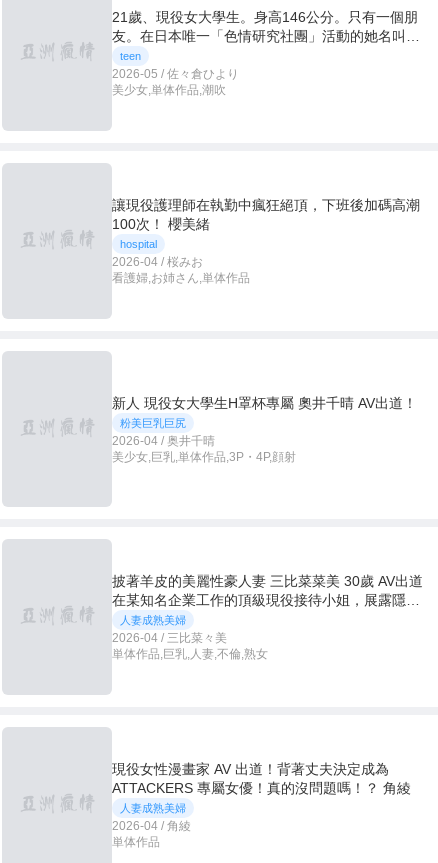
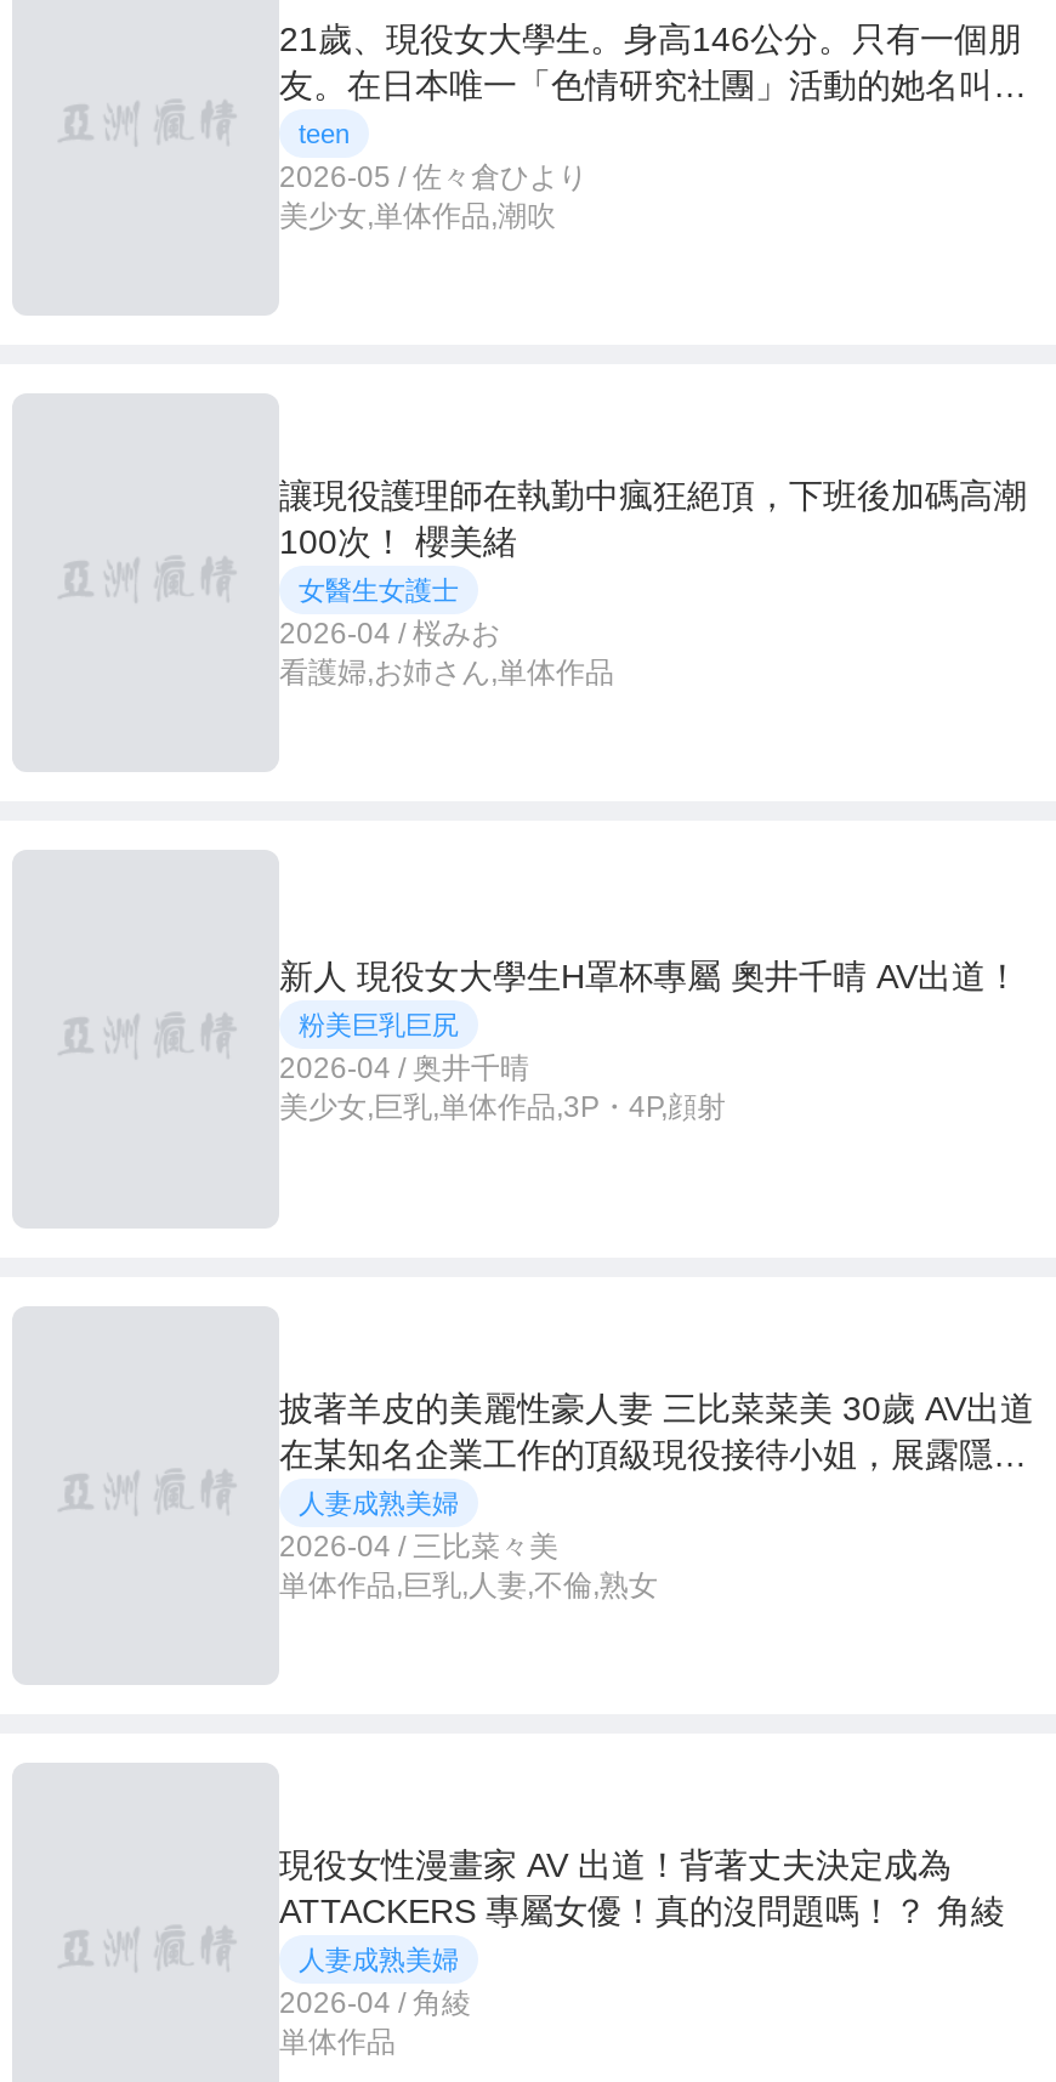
[120,238,157,250] hospital -> [299,575,459,605] 女醫生女護士

